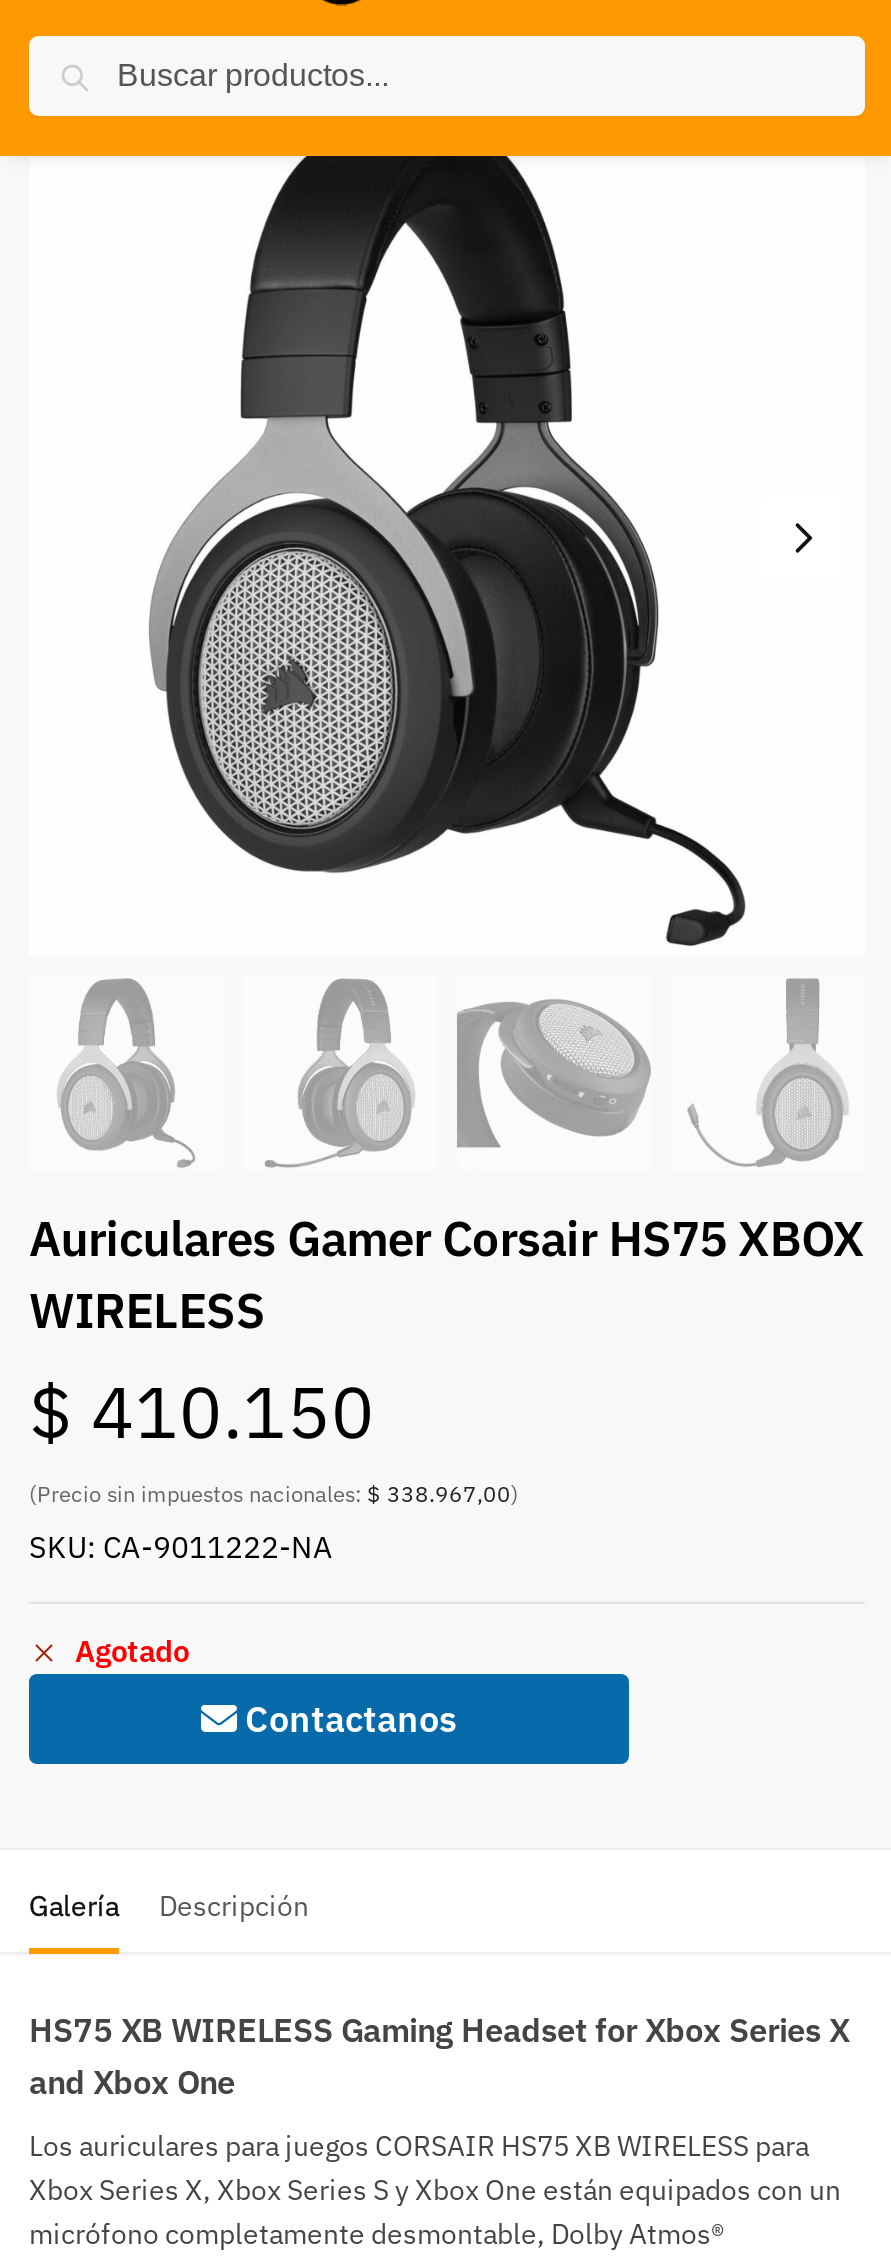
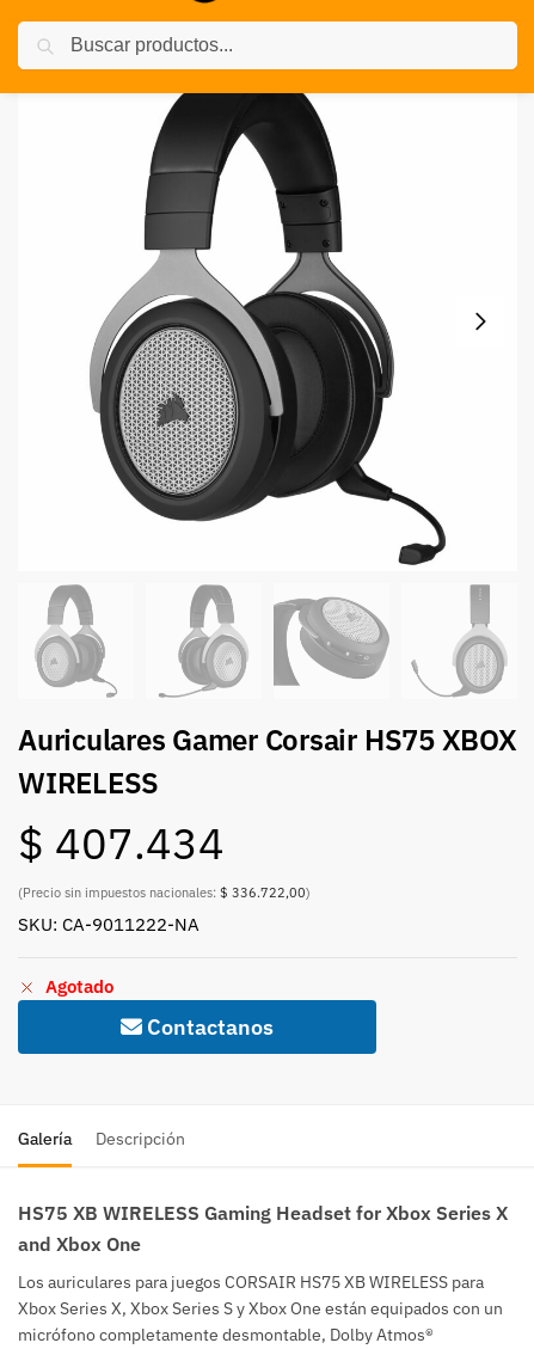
[29,1364,375,1458] $410.150 -> [18,815,225,871] $407.434
[29,1480,519,1508] (Precio sin impuestos nacionales: $ 338.967,00) -> [18,884,311,901] (Precio sin impuestos nacionales: $ 336.722,00)

